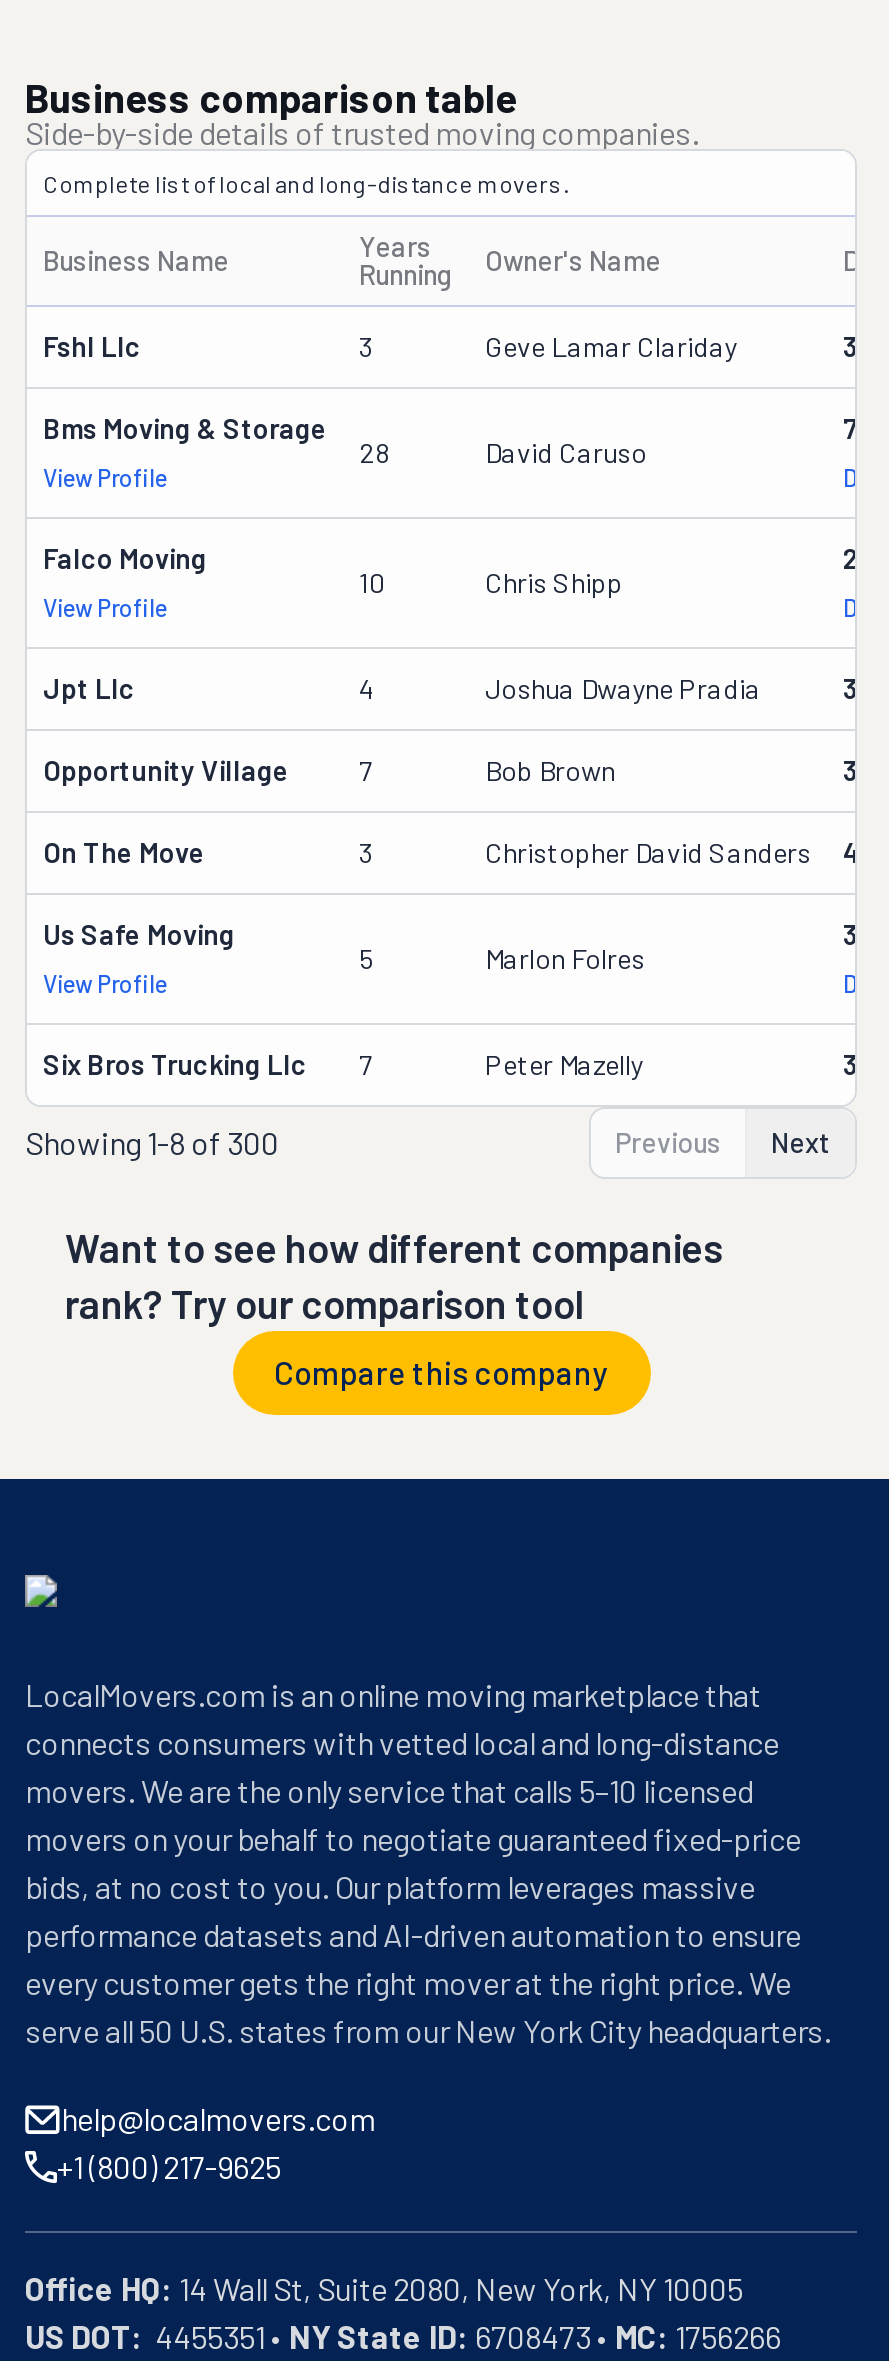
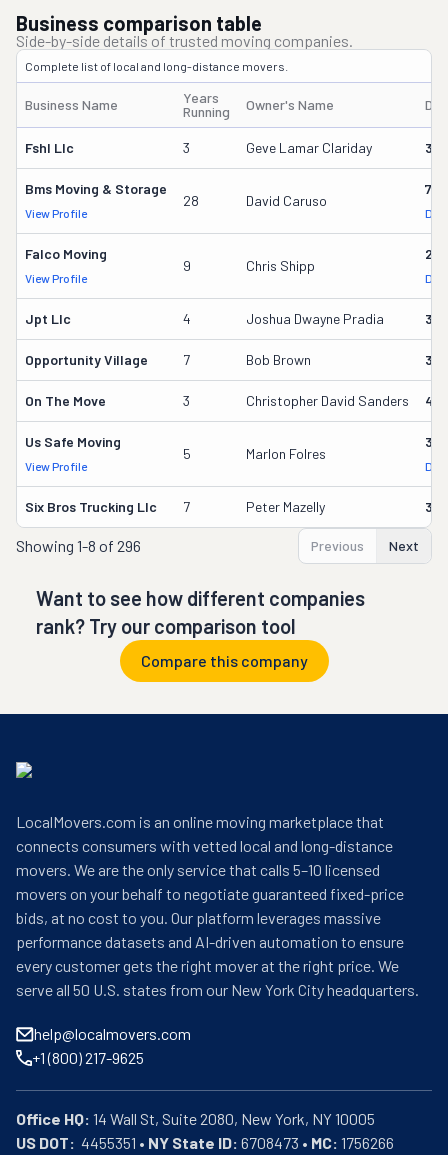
[359,565,385,599] 10 -> [183,257,191,274] 9
[25,1123,279,1161] Showing 1-8 of 300 -> [16,536,141,555] Showing 1-8 of 296

